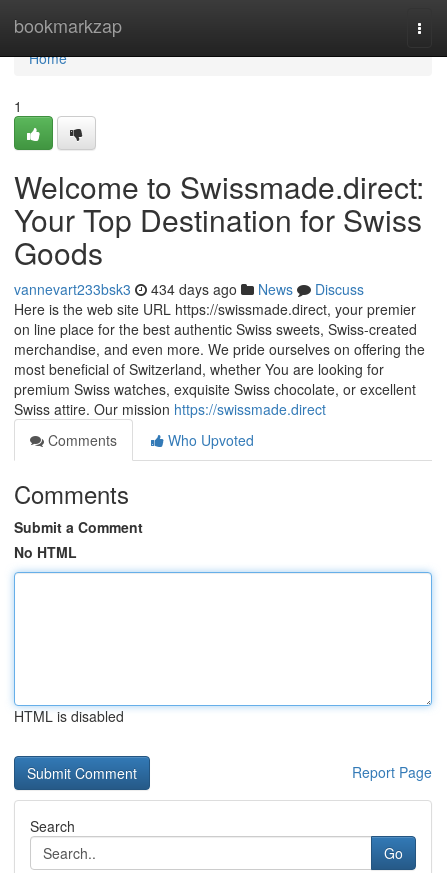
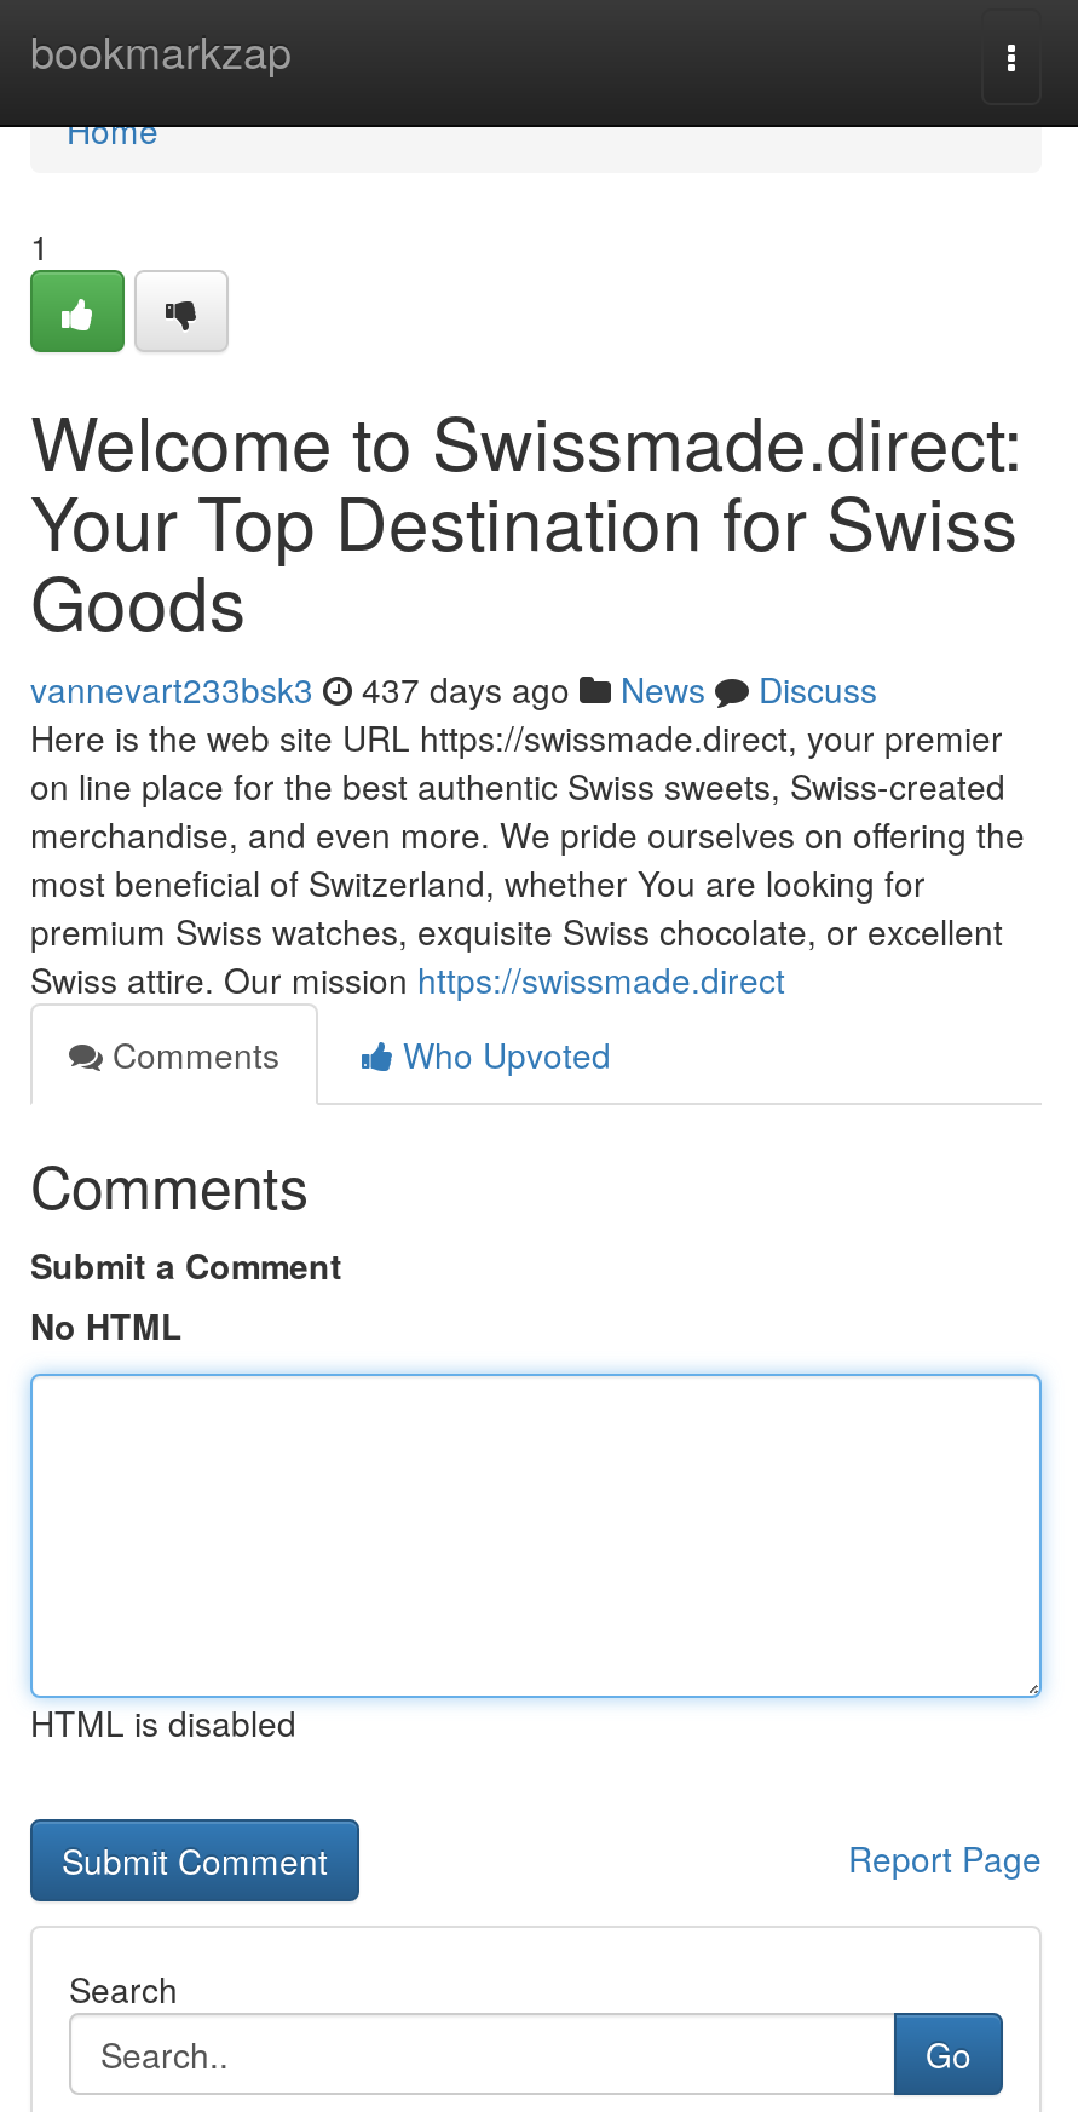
[14,279,364,299] vannevart233bsk3 434 days ago News Discuss -> [30,664,877,713] vannevart233bsk3 437 days ago News Discuss

